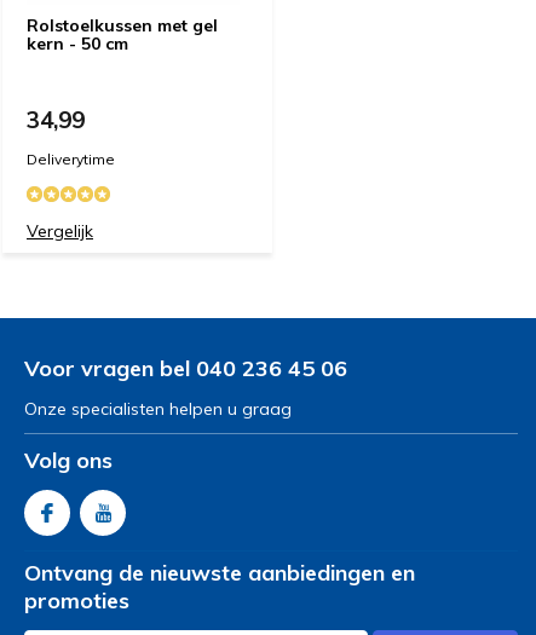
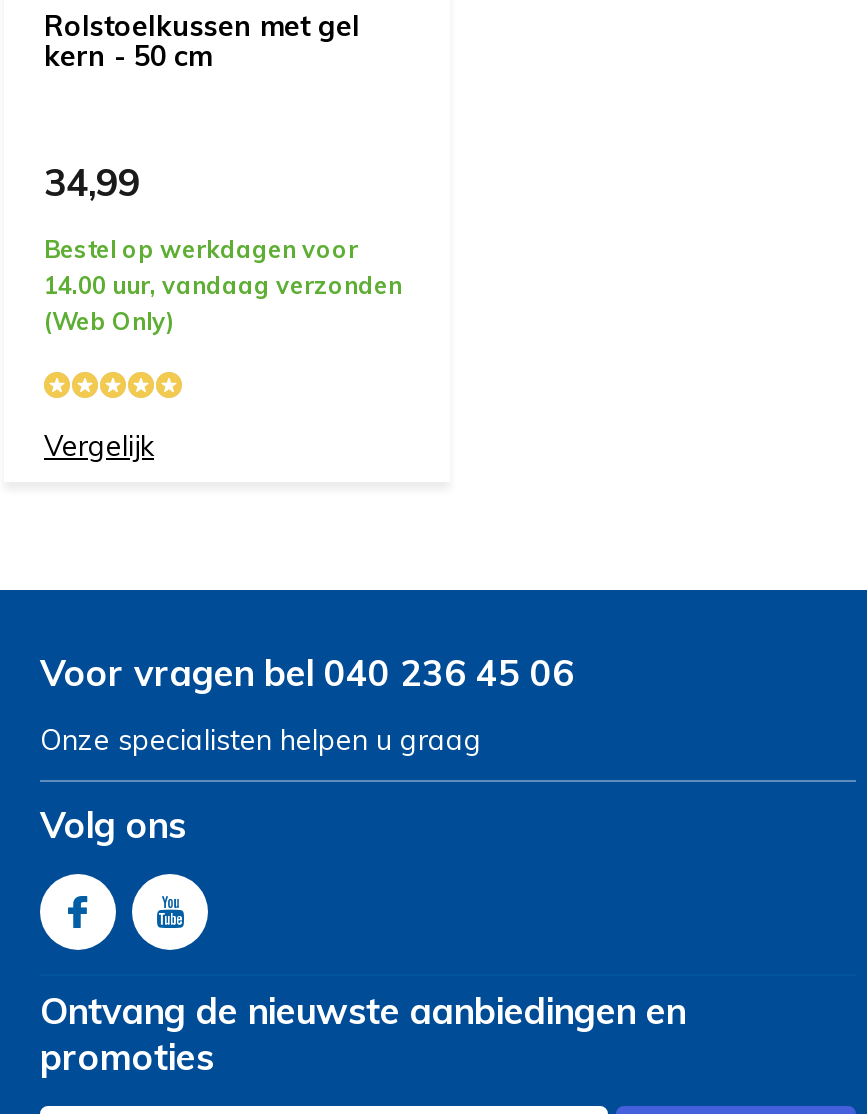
[27,150,115,168] Deliverytime -> [44,234,402,336] Bestel op werkdagen voor | 14.00 uur, vandaag verzonden | (Web Only)

